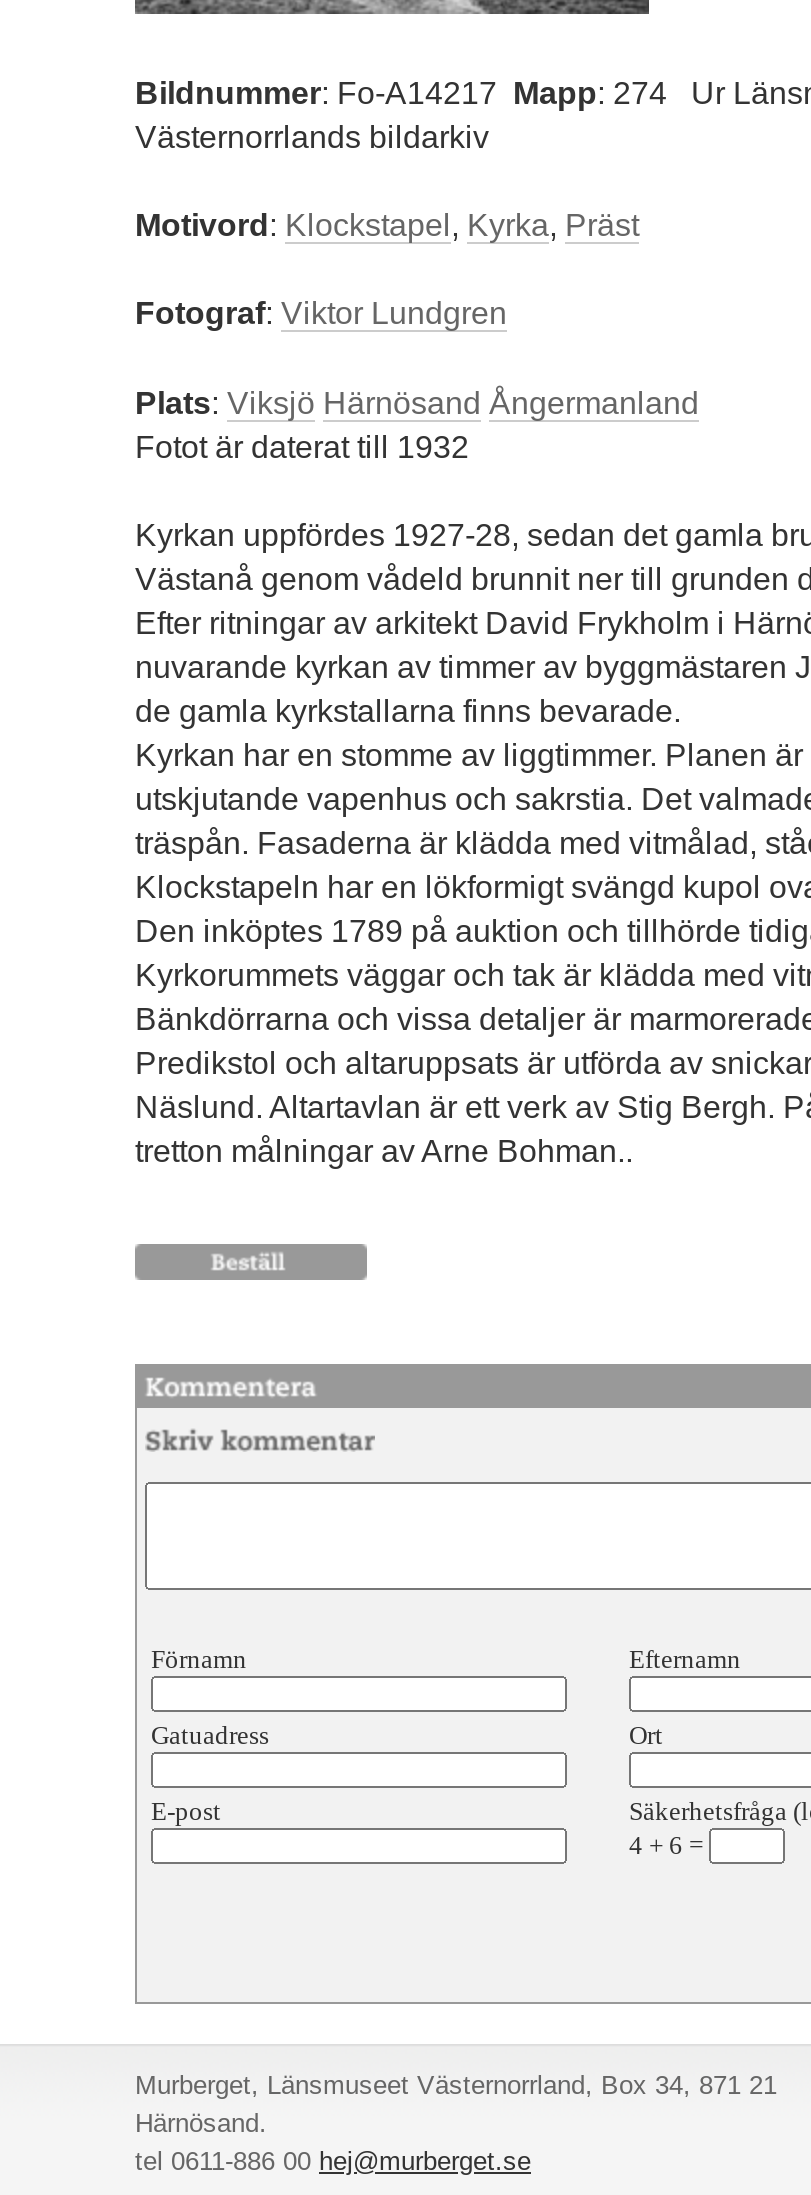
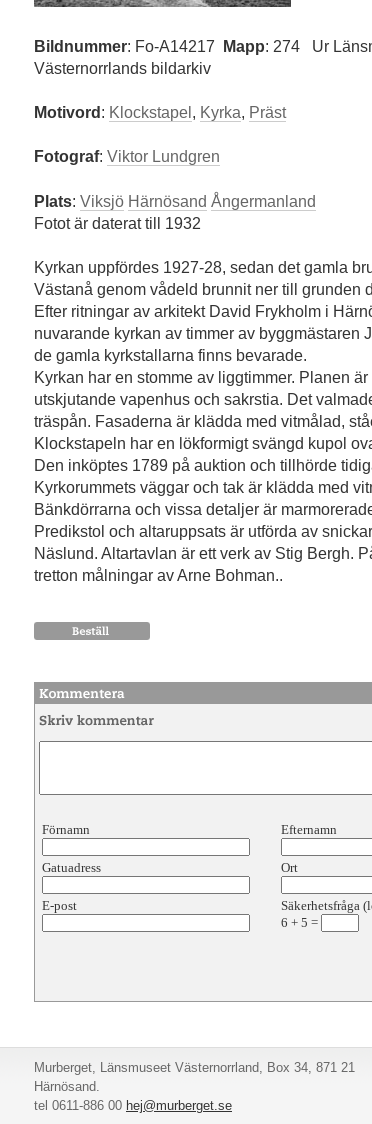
[629,1830,709,1860] 4 + 6 = -> [281,915,321,930] 6 + 5 =

